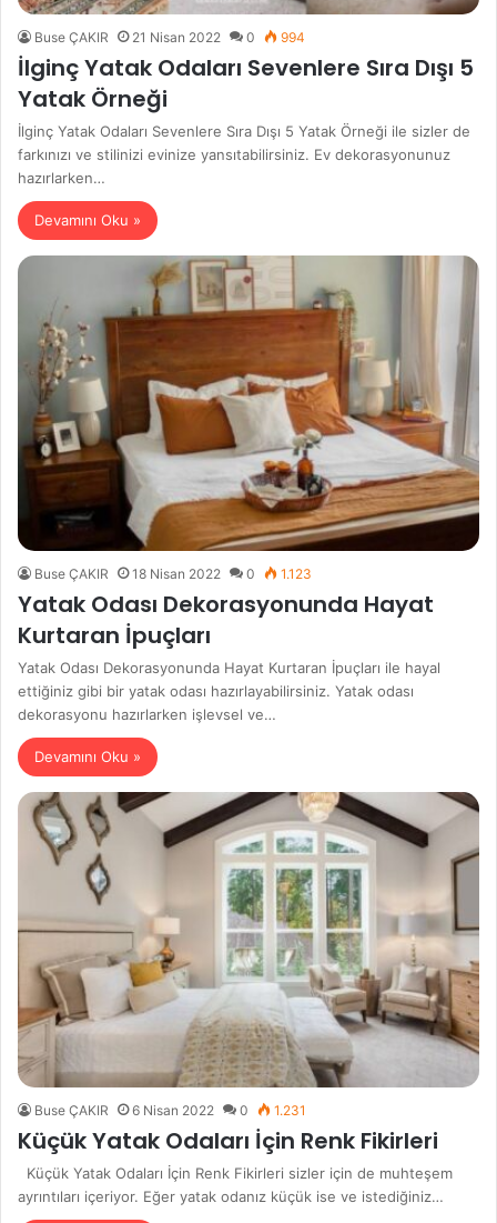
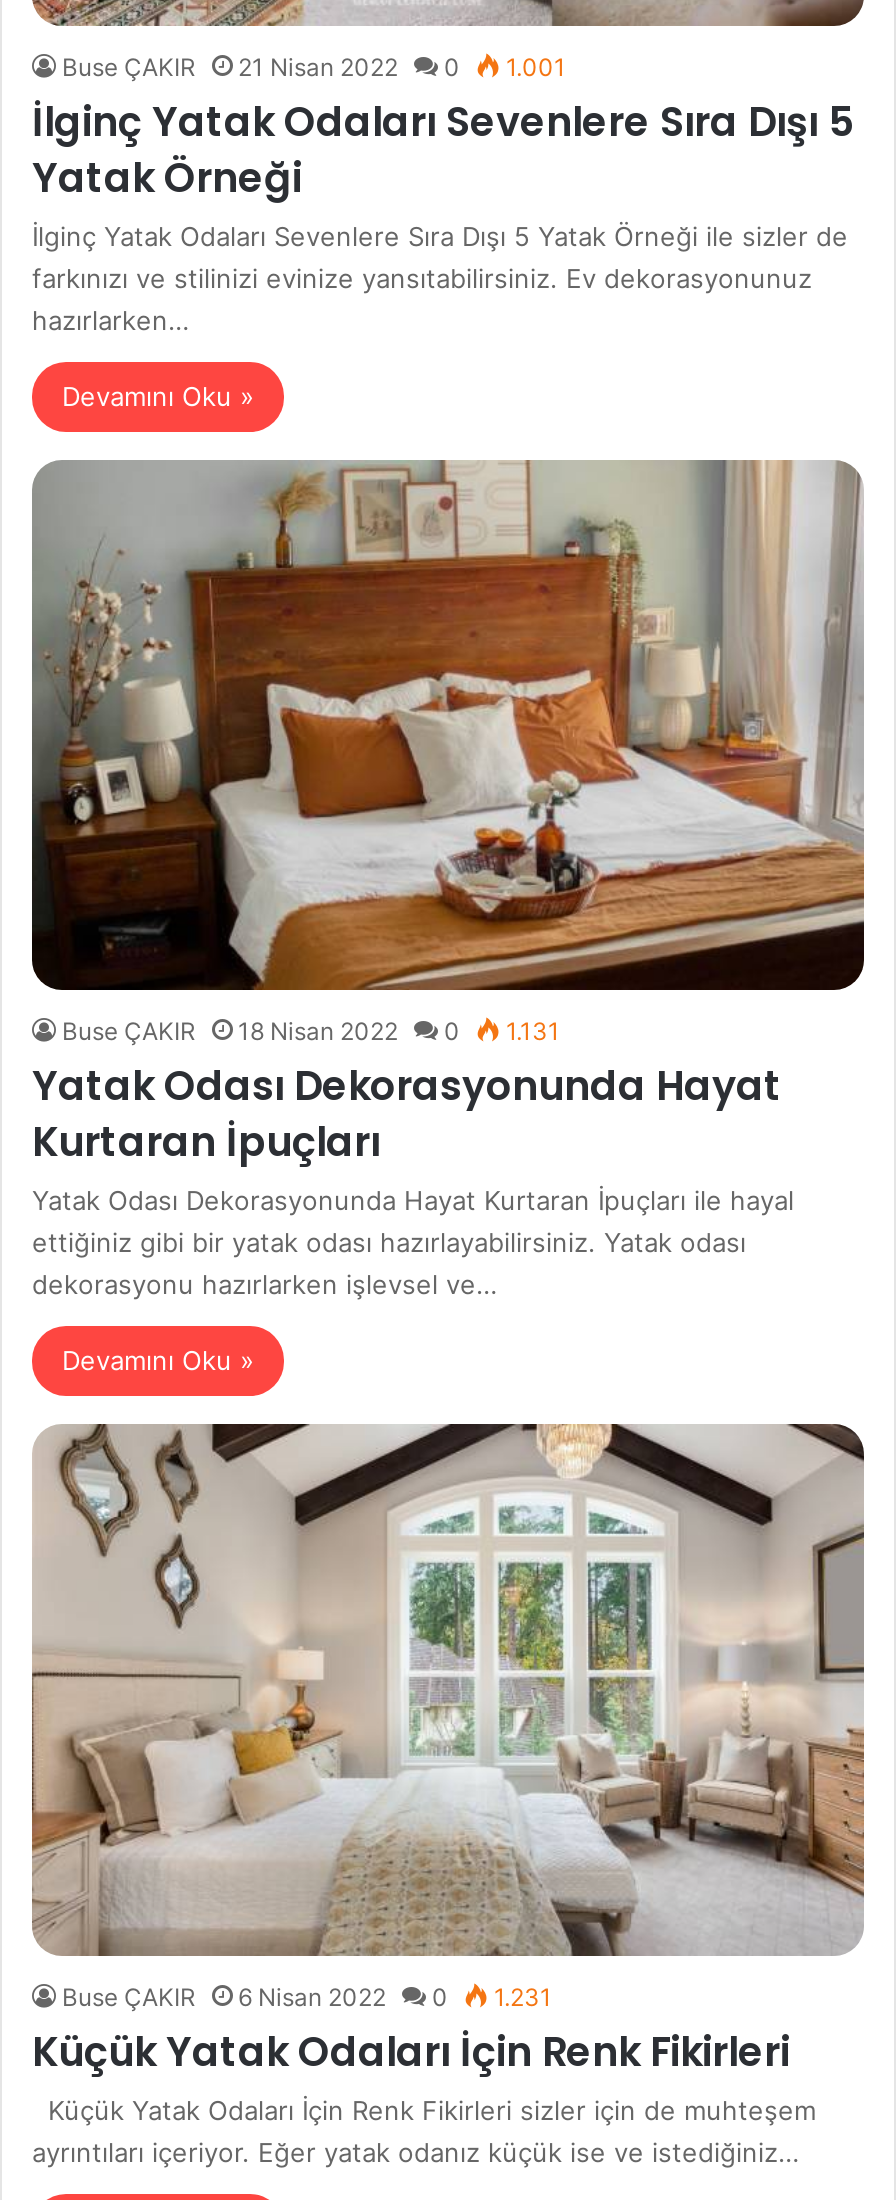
[34,29,305,45] Buse ÇAKIR 21 Nisan 2022 0 994 -> [62,51,566,81] Buse ÇAKIR 21 Nisan 2022 0 1.001
[34,565,312,582] Buse ÇAKIR 18 Nisan 2022 0 1.123 -> [62,1016,560,1046] Buse ÇAKIR 18 Nisan 2022 0 1.131

